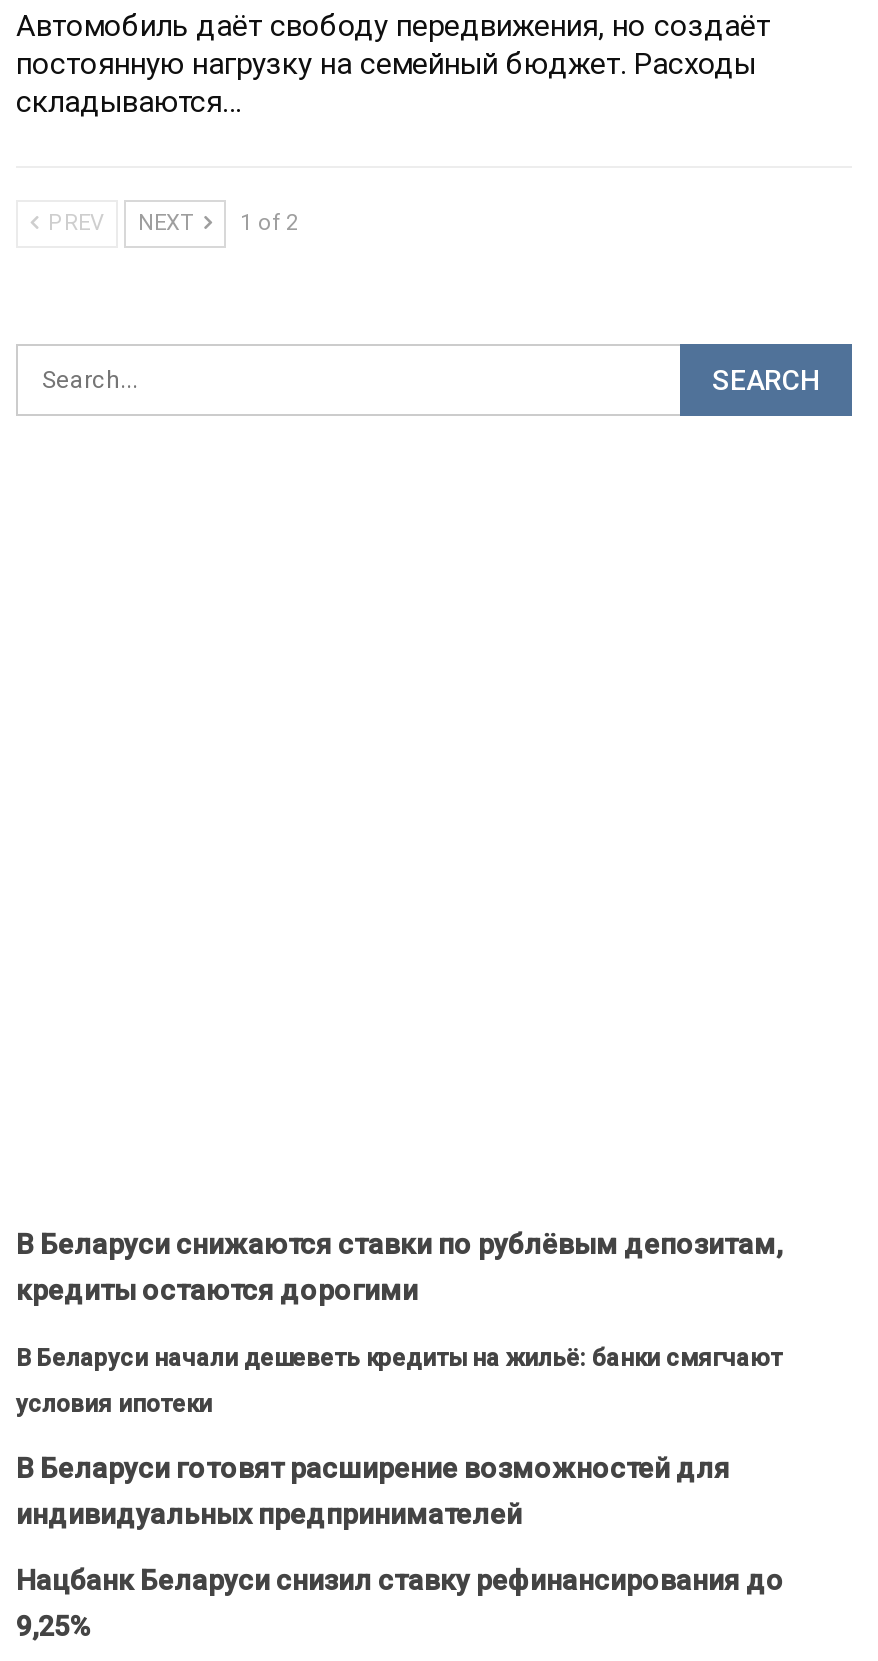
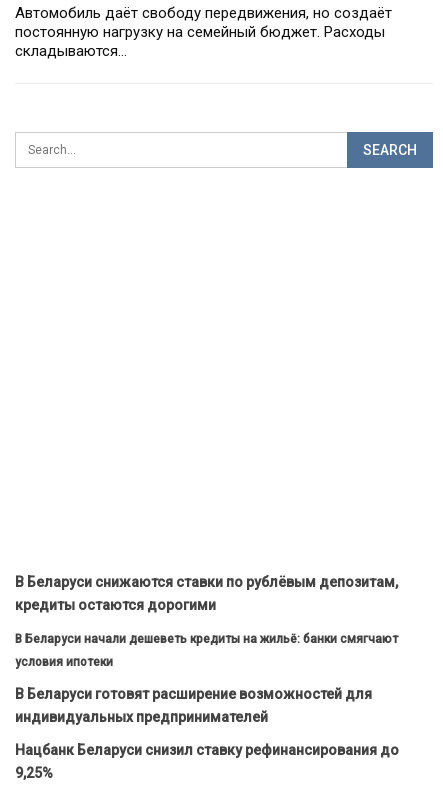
[42,210,298,236] PREV | NEXT | 1 of 2 -> none

